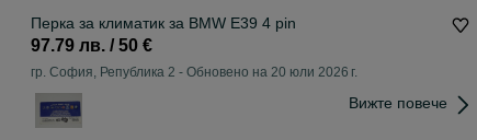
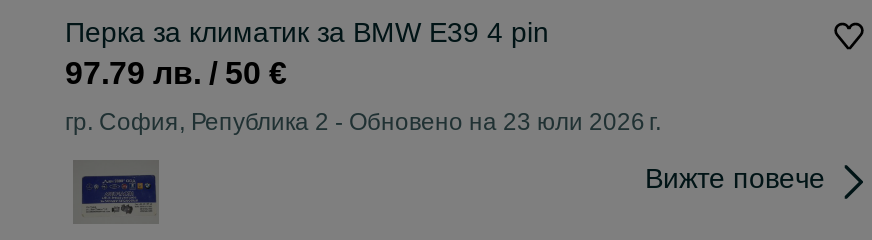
[31,65,357,80] гр. София, Република 2 - Обновено на 20 юли 2026 г. -> [65,109,661,137] гр. София, Република 2 - Обновено на 23 юли 2026 г.

